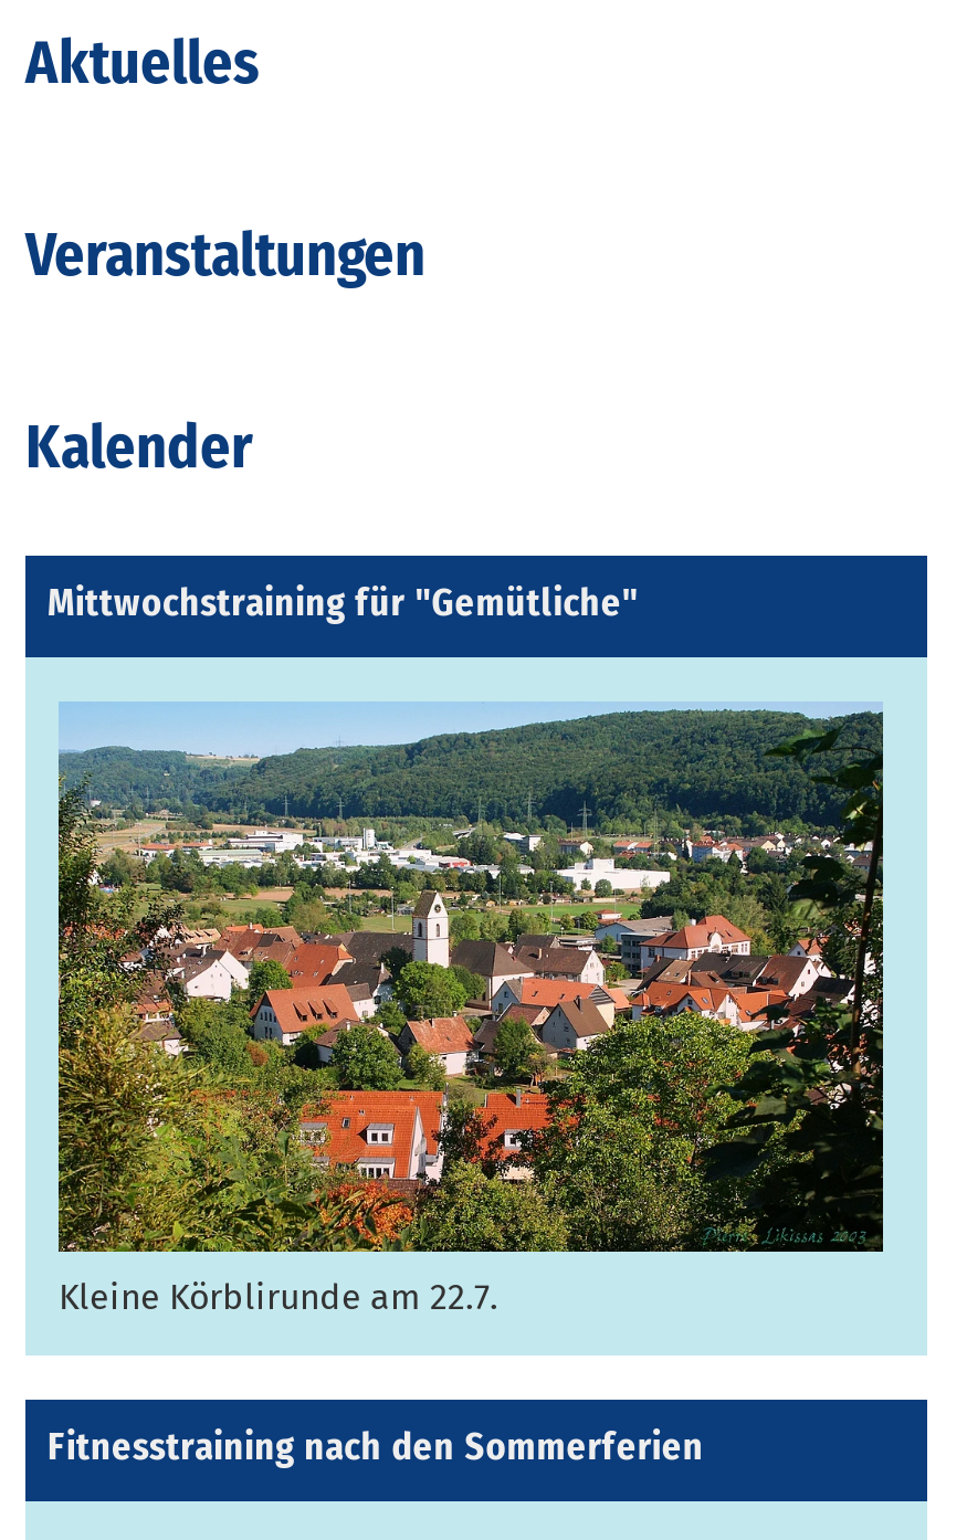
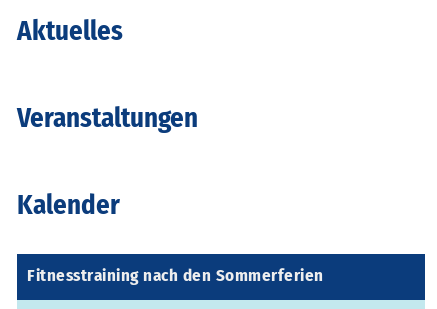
[48,580,638,626] Mittwochstraining für "Gemütliche" -> none
[56,702,885,1317] [image] | Kleine Körblirunde am 22.7. -> none

